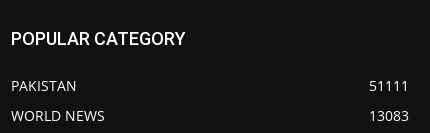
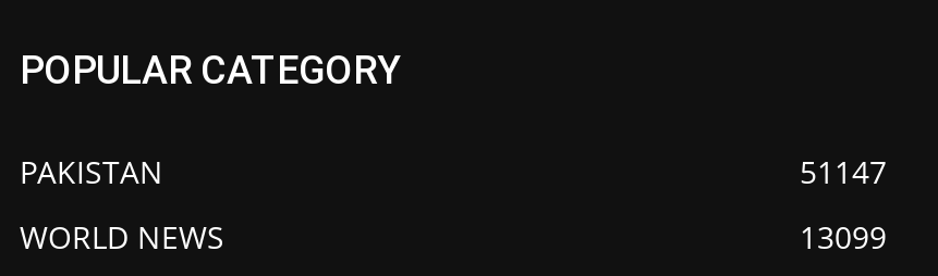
[369,76,409,95] 51111 -> [800,151,887,193] 51147
[369,106,409,125] 13083 -> [800,217,887,258] 13099

